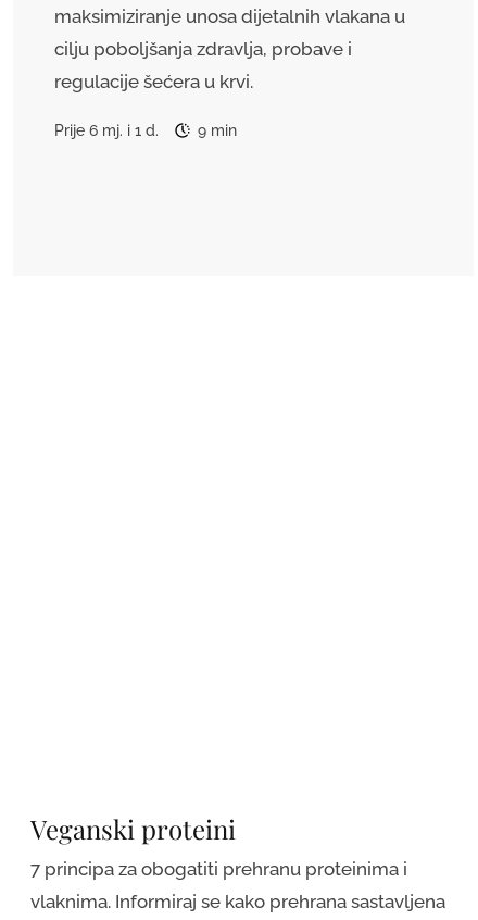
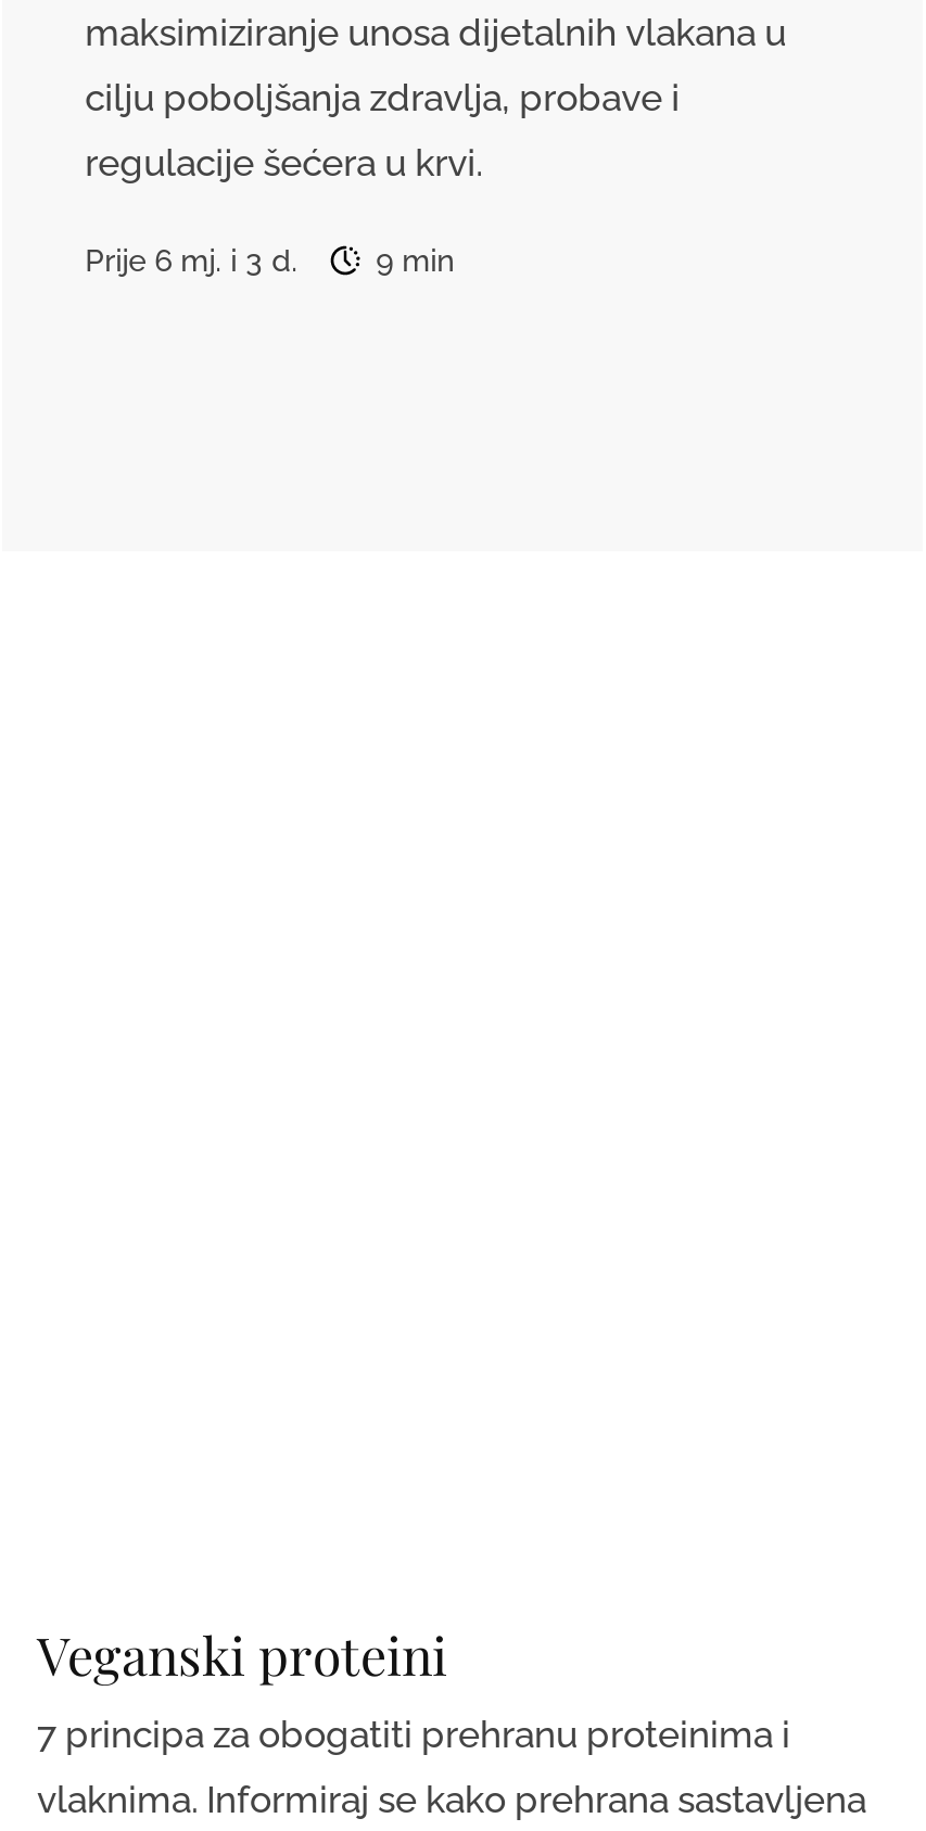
[55,122,159,139] Prije 6 mj. i 1 d. -> [85,243,298,277] Prije 6 mj. i 3 d.

